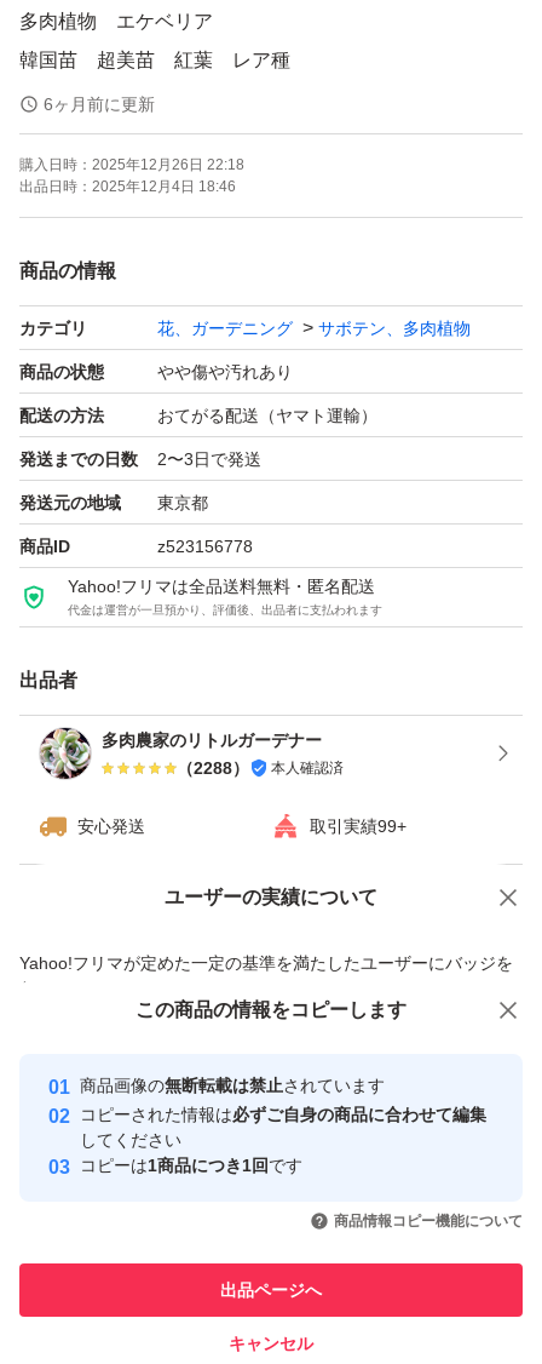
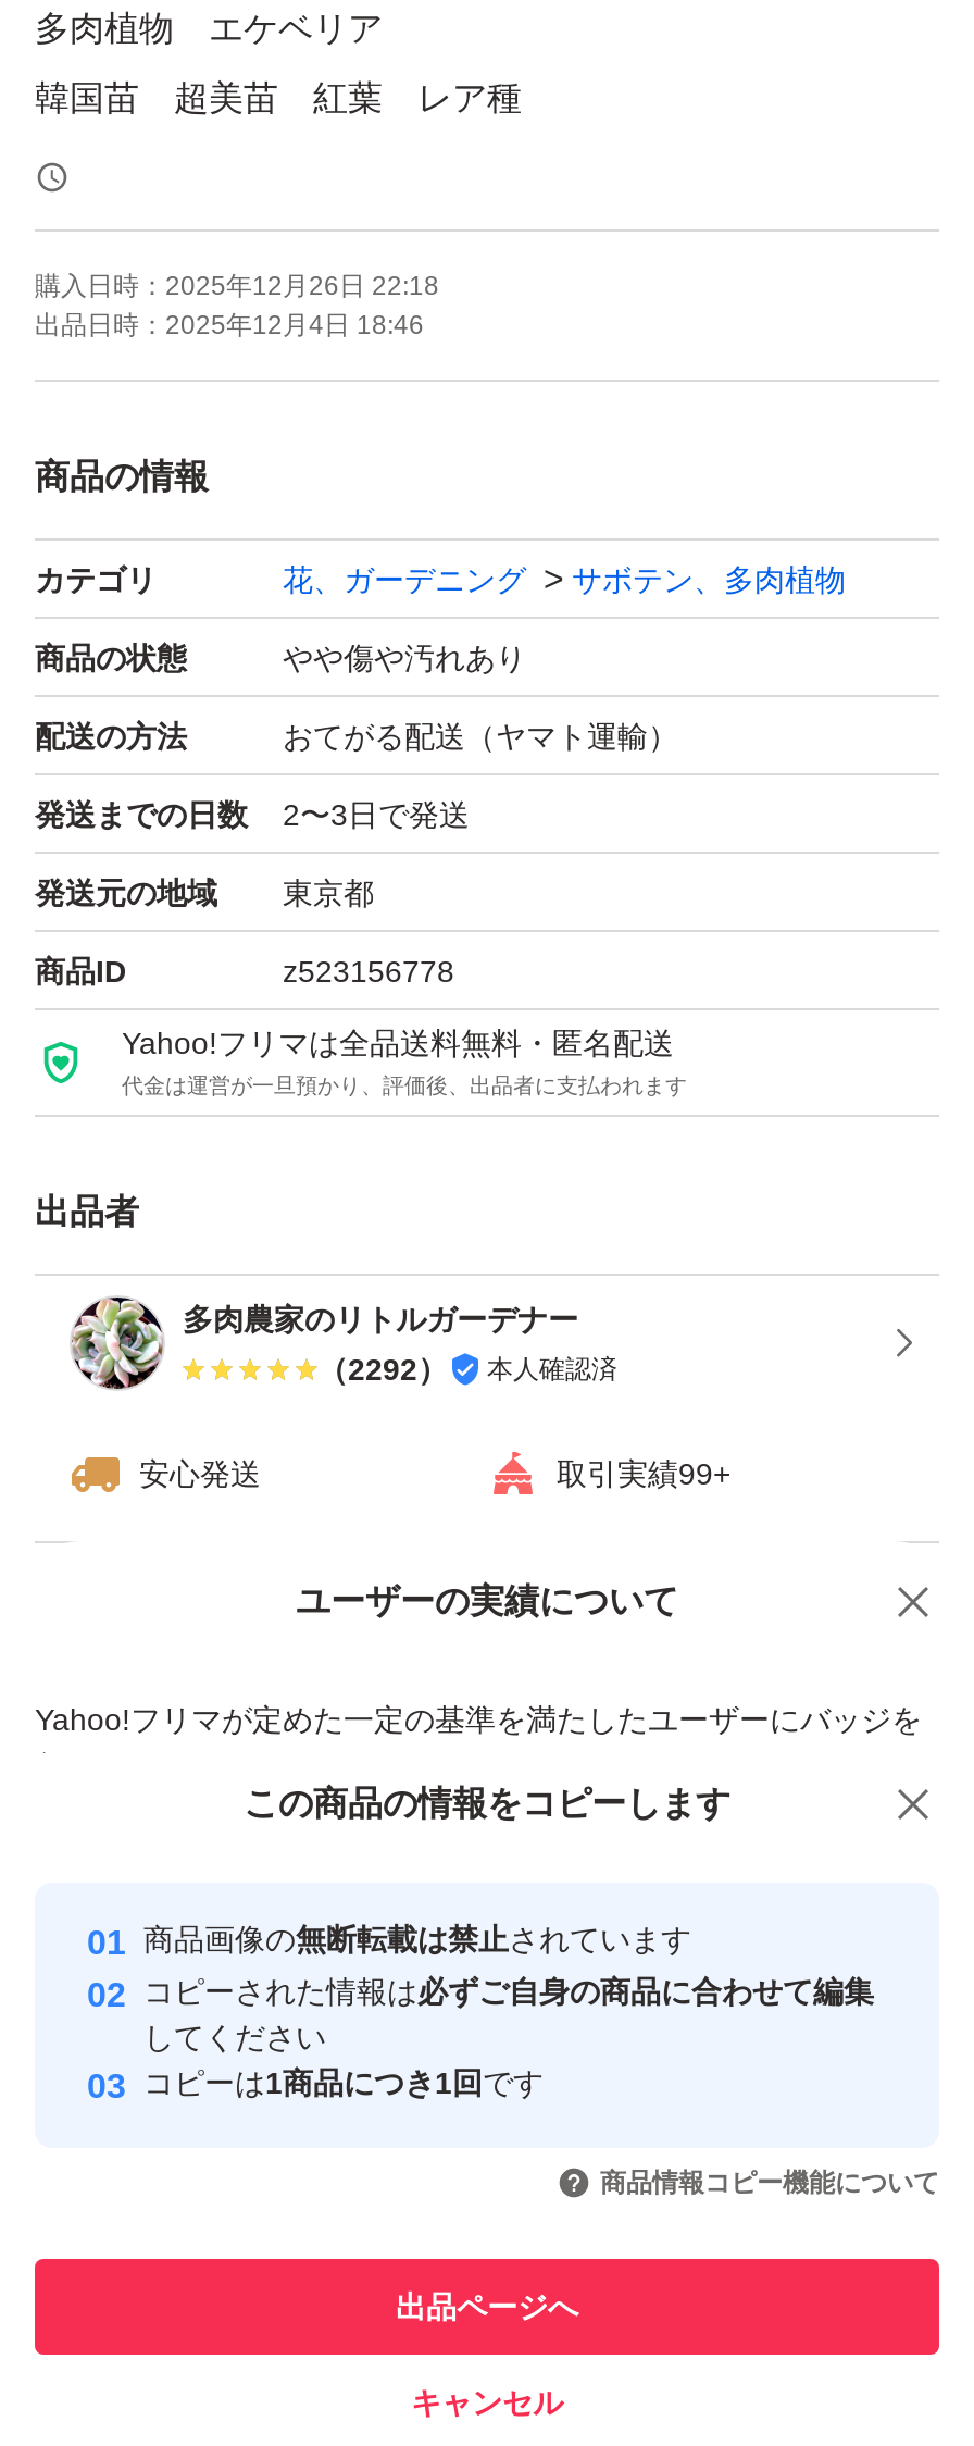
[44,95,155,114] 6ヶ月前に更新 -> none
[177,758,344,778] （2288） 本人確認済 -> [317,1352,617,1386] （2292） 本人確認済

